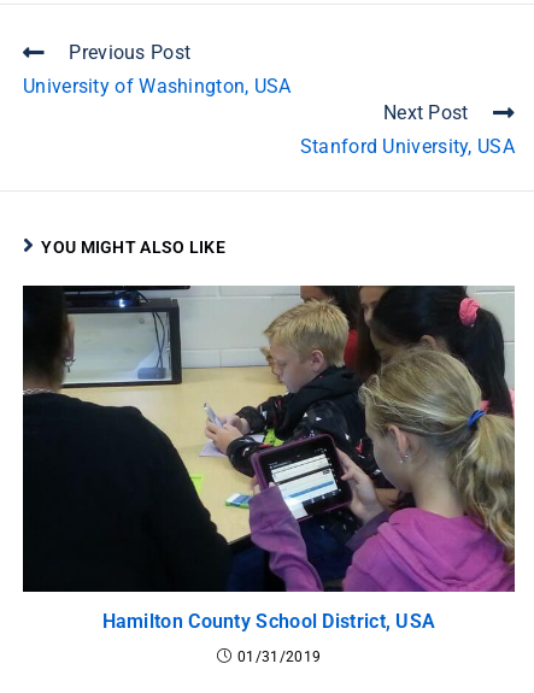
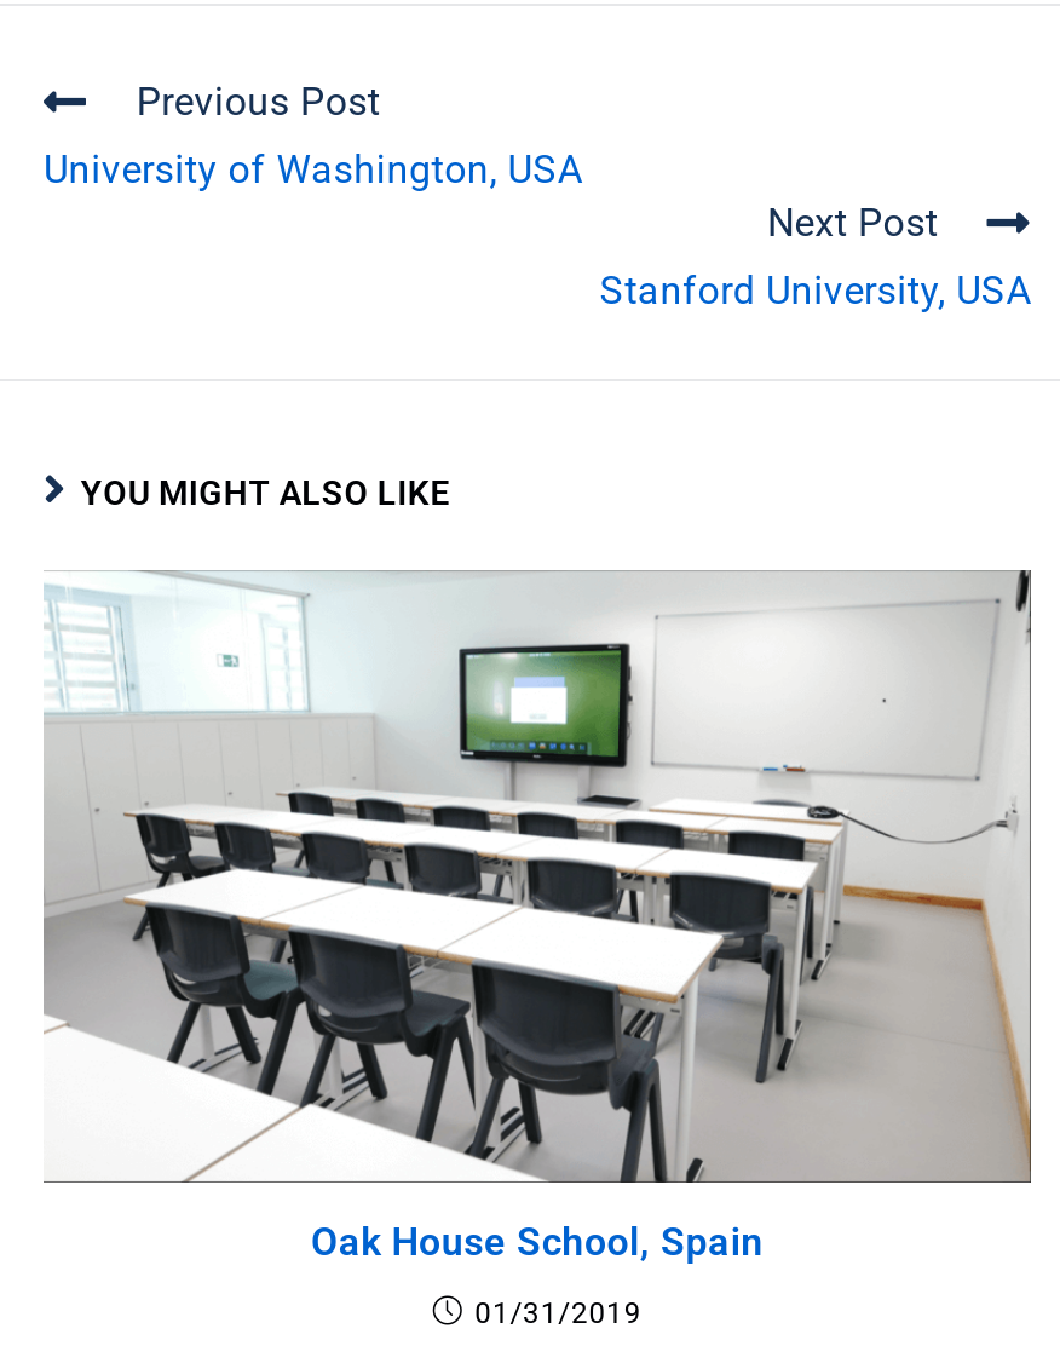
[22,284,515,633] [image] | Hamilton County School District, USA -> [44,570,1031,1265] [image] | Oak House School, Spain

